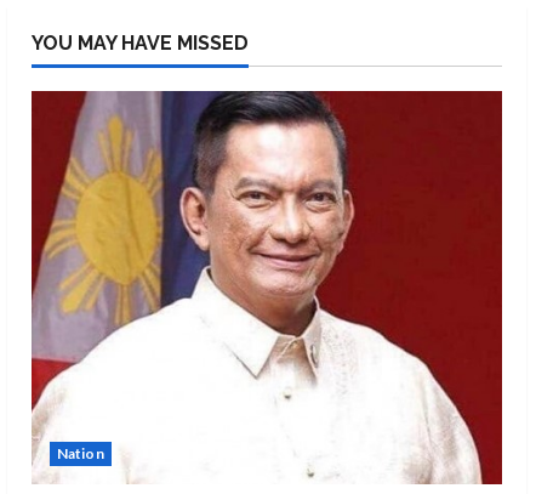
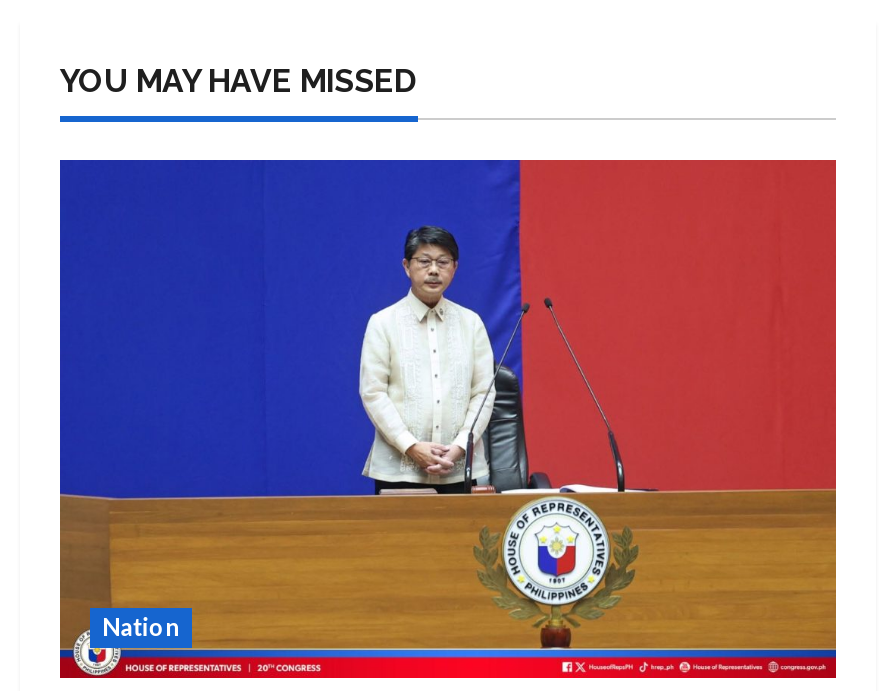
[30,90,503,486] [image] -> [58,158,838,682] [image]

